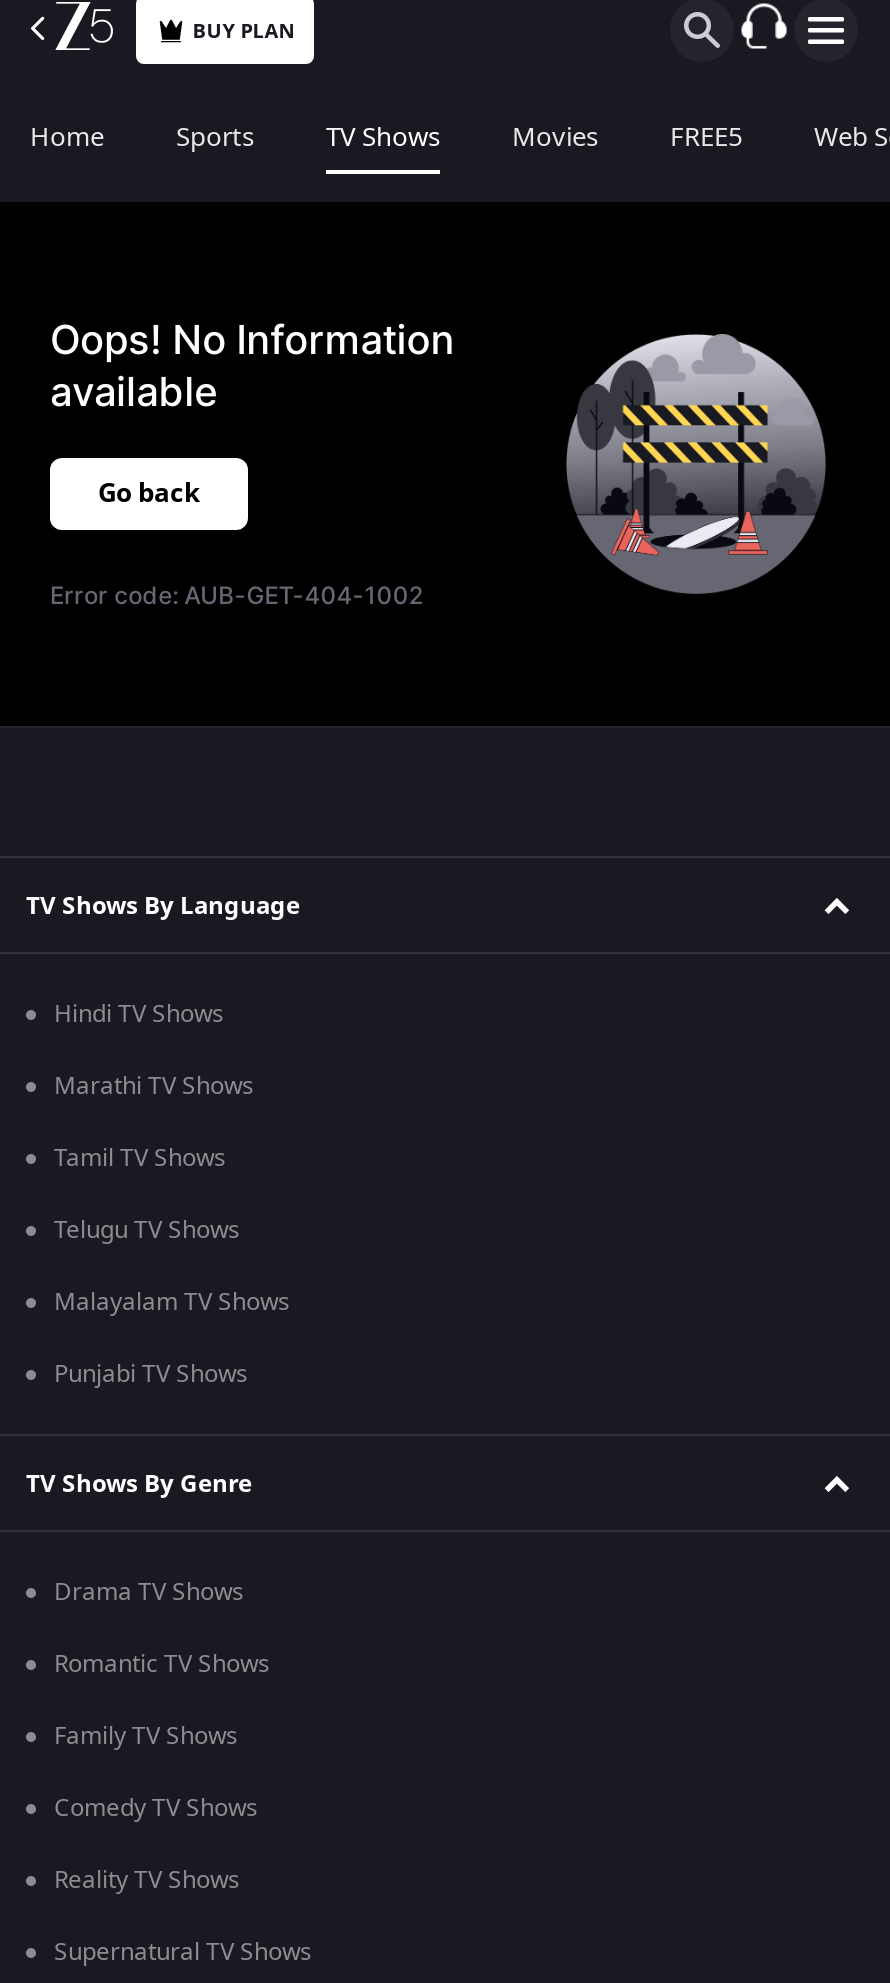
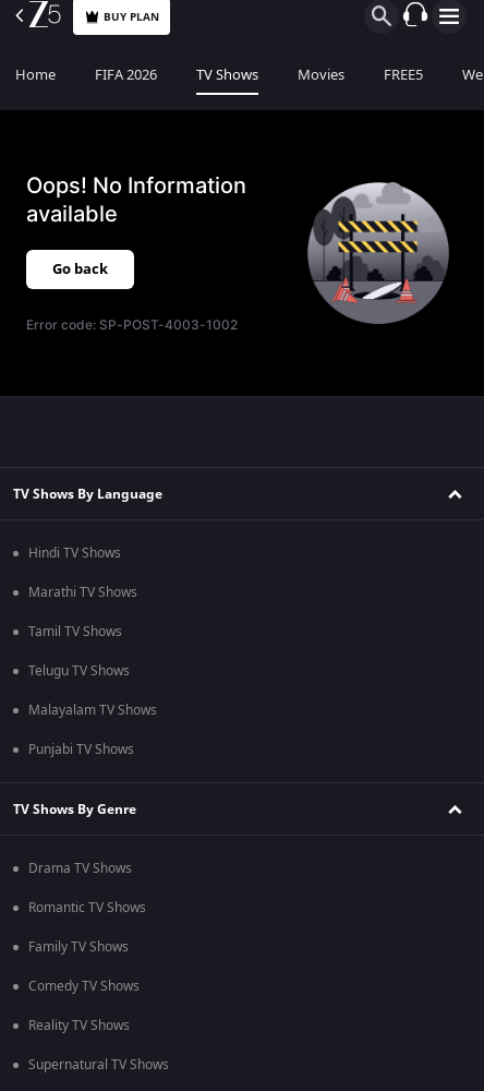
[176,118,254,156] Sports -> [95,64,157,85] FIFA 2026
[50,580,423,610] Error code: AUB-GET-404-1002 -> [26,316,238,333] Error code: SP-POST-4003-1002

